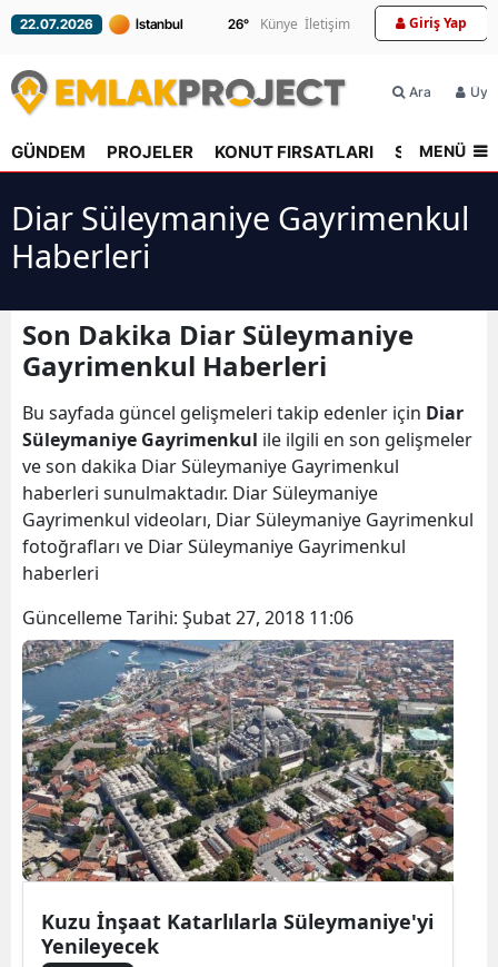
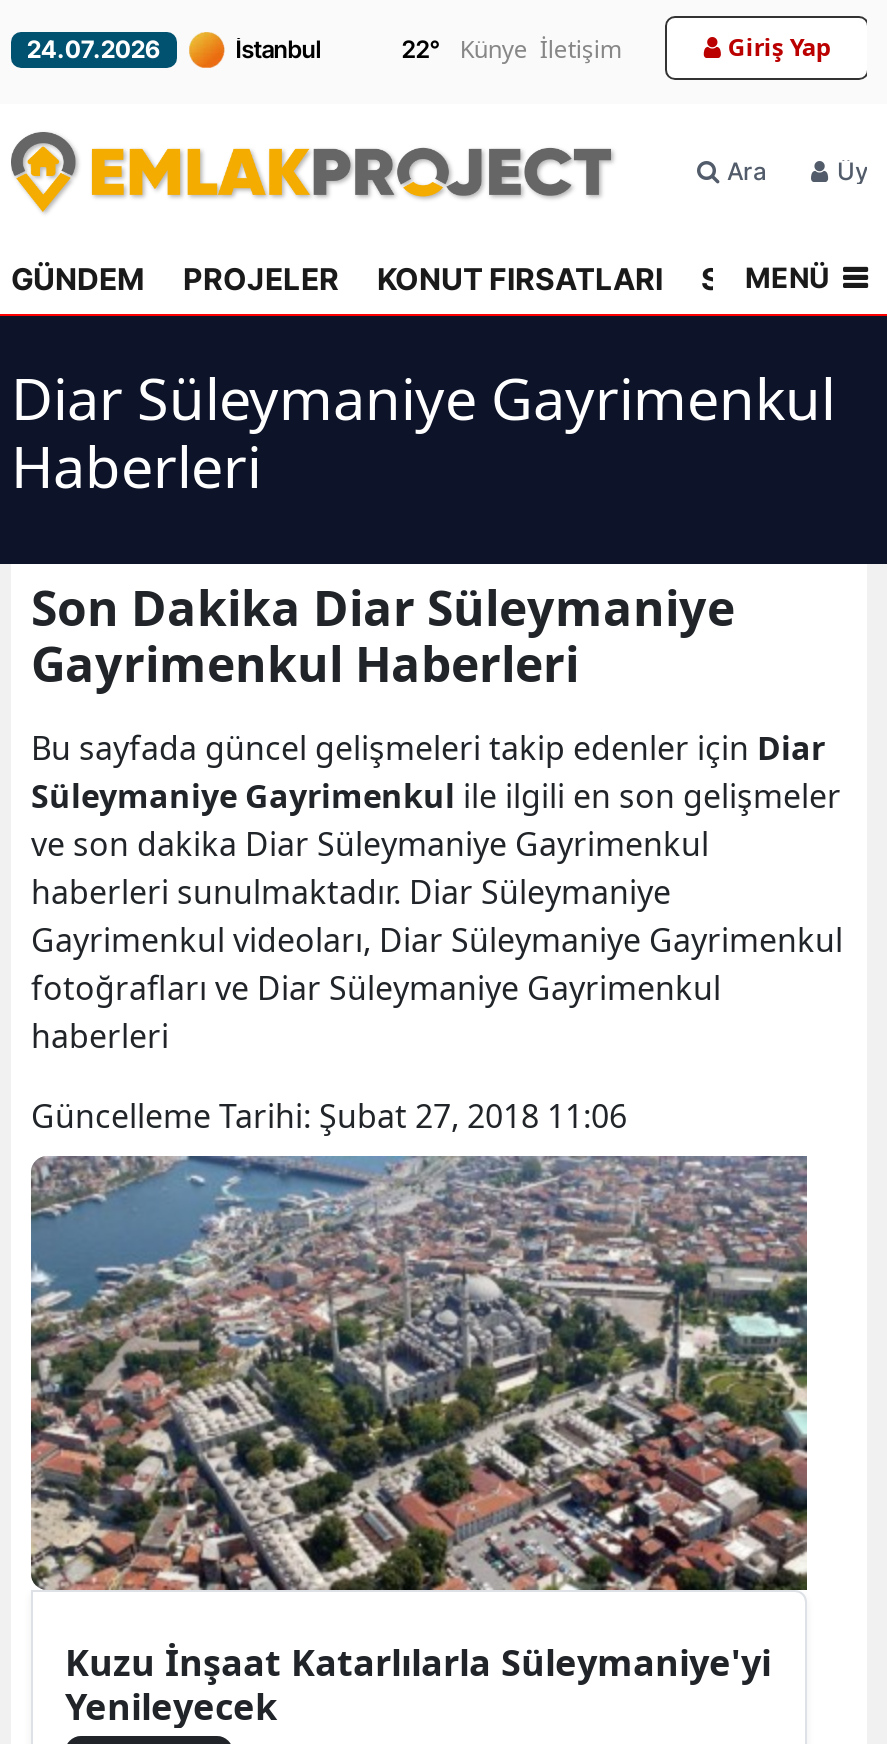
[20,16,93,32] 22.07.2026 -> [27,34,161,64] 24.07.2026
[228,14,350,33] 26° Künye İletişim -> [402,32,622,66] 22° Künye İletişim

